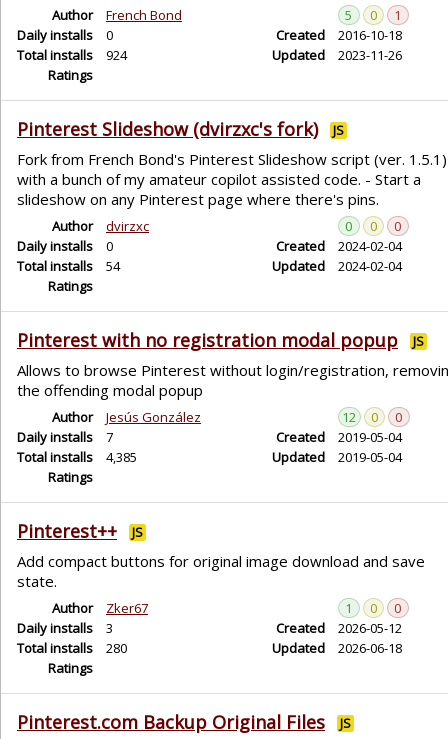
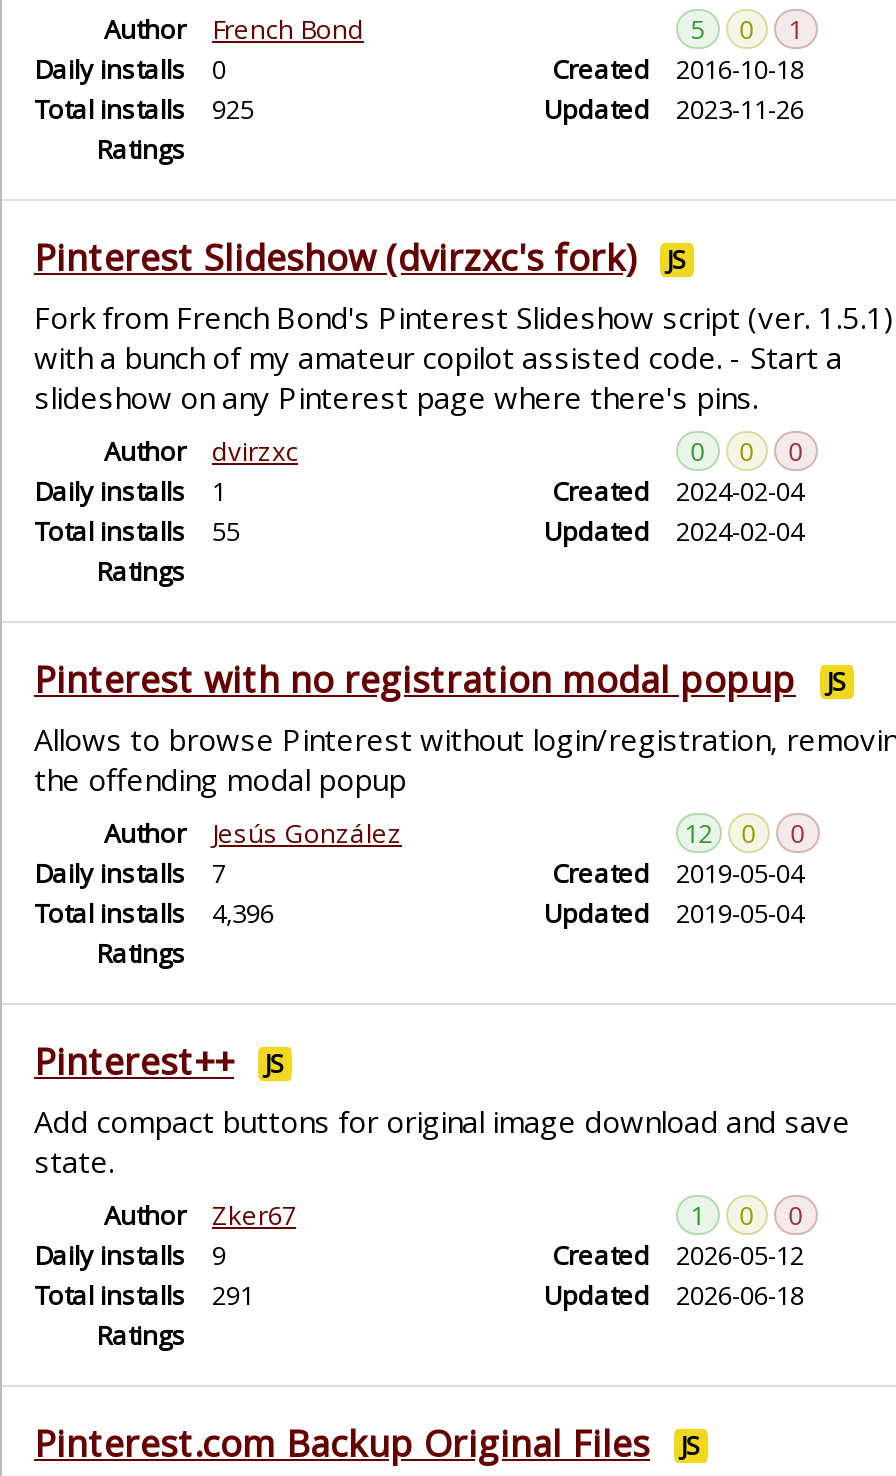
[17,46,127,64] Total installs 924 -> [34,91,254,127] Total installs 925
[17,237,113,255] Daily installs 0 -> [34,473,226,509] Daily installs 1
[17,257,120,275] Total installs 54 -> [34,513,240,549] Total installs 55
[17,448,137,466] Total installs 4,385 -> [34,895,274,931] Total installs 4,396
[17,619,113,637] Daily installs 3 -> [34,1237,226,1273] Daily installs 9
[17,639,127,657] Total installs 280 -> [34,1277,254,1313] Total installs 291

